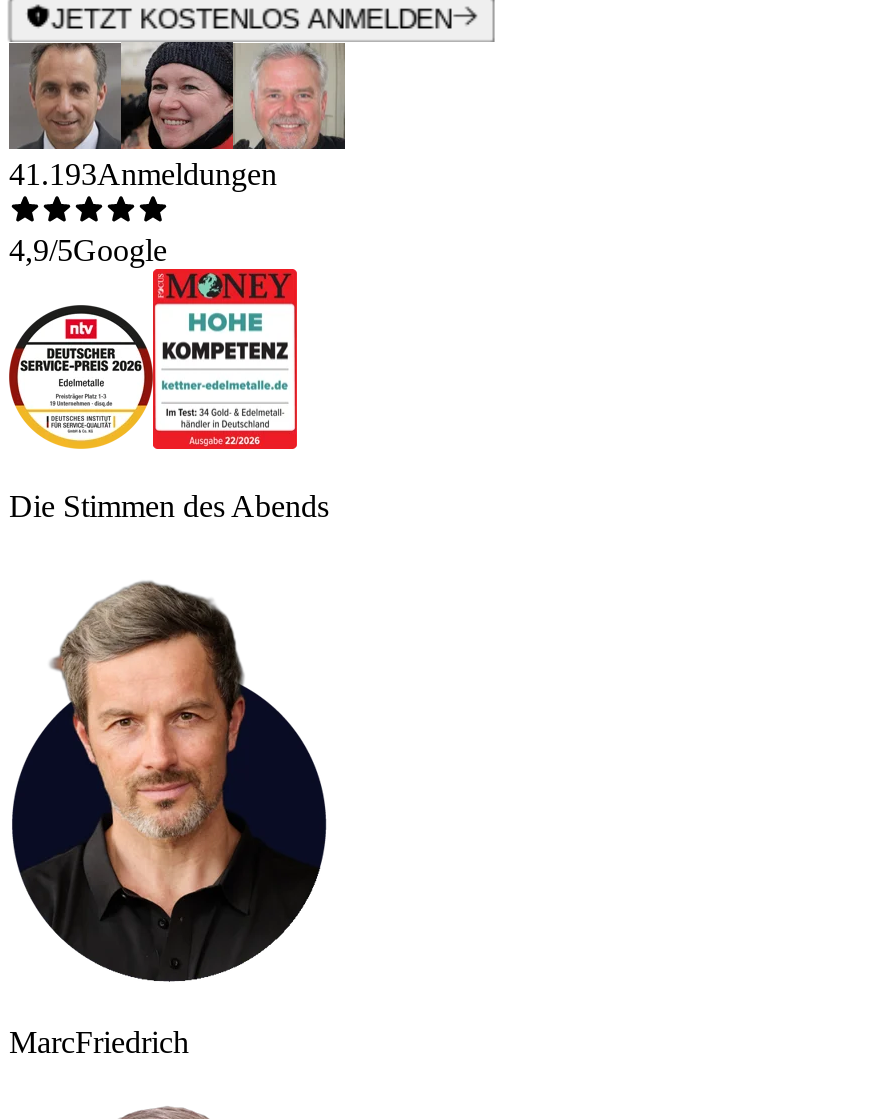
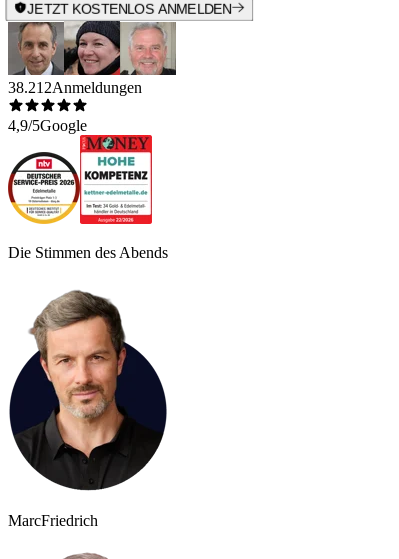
[9,157,277,191] 41.193Anmeldungen -> [8,78,142,95] 38.212Anmeldungen

